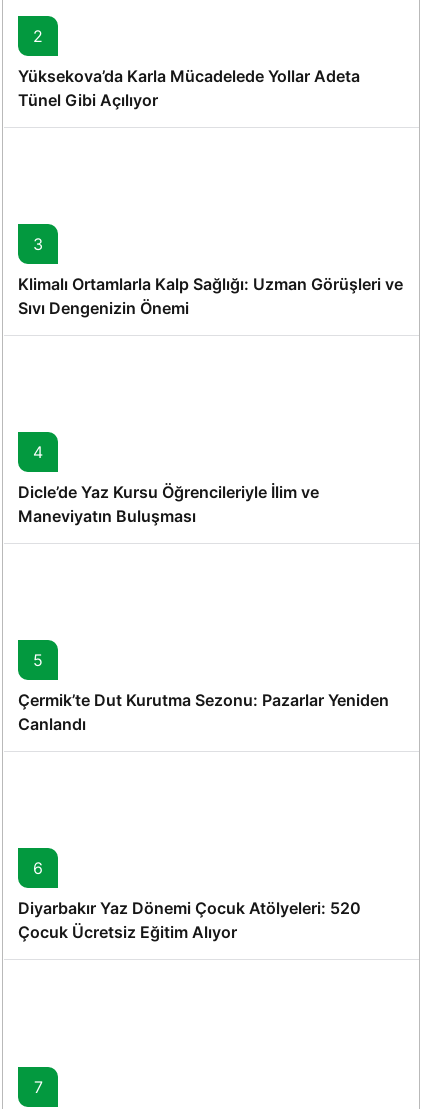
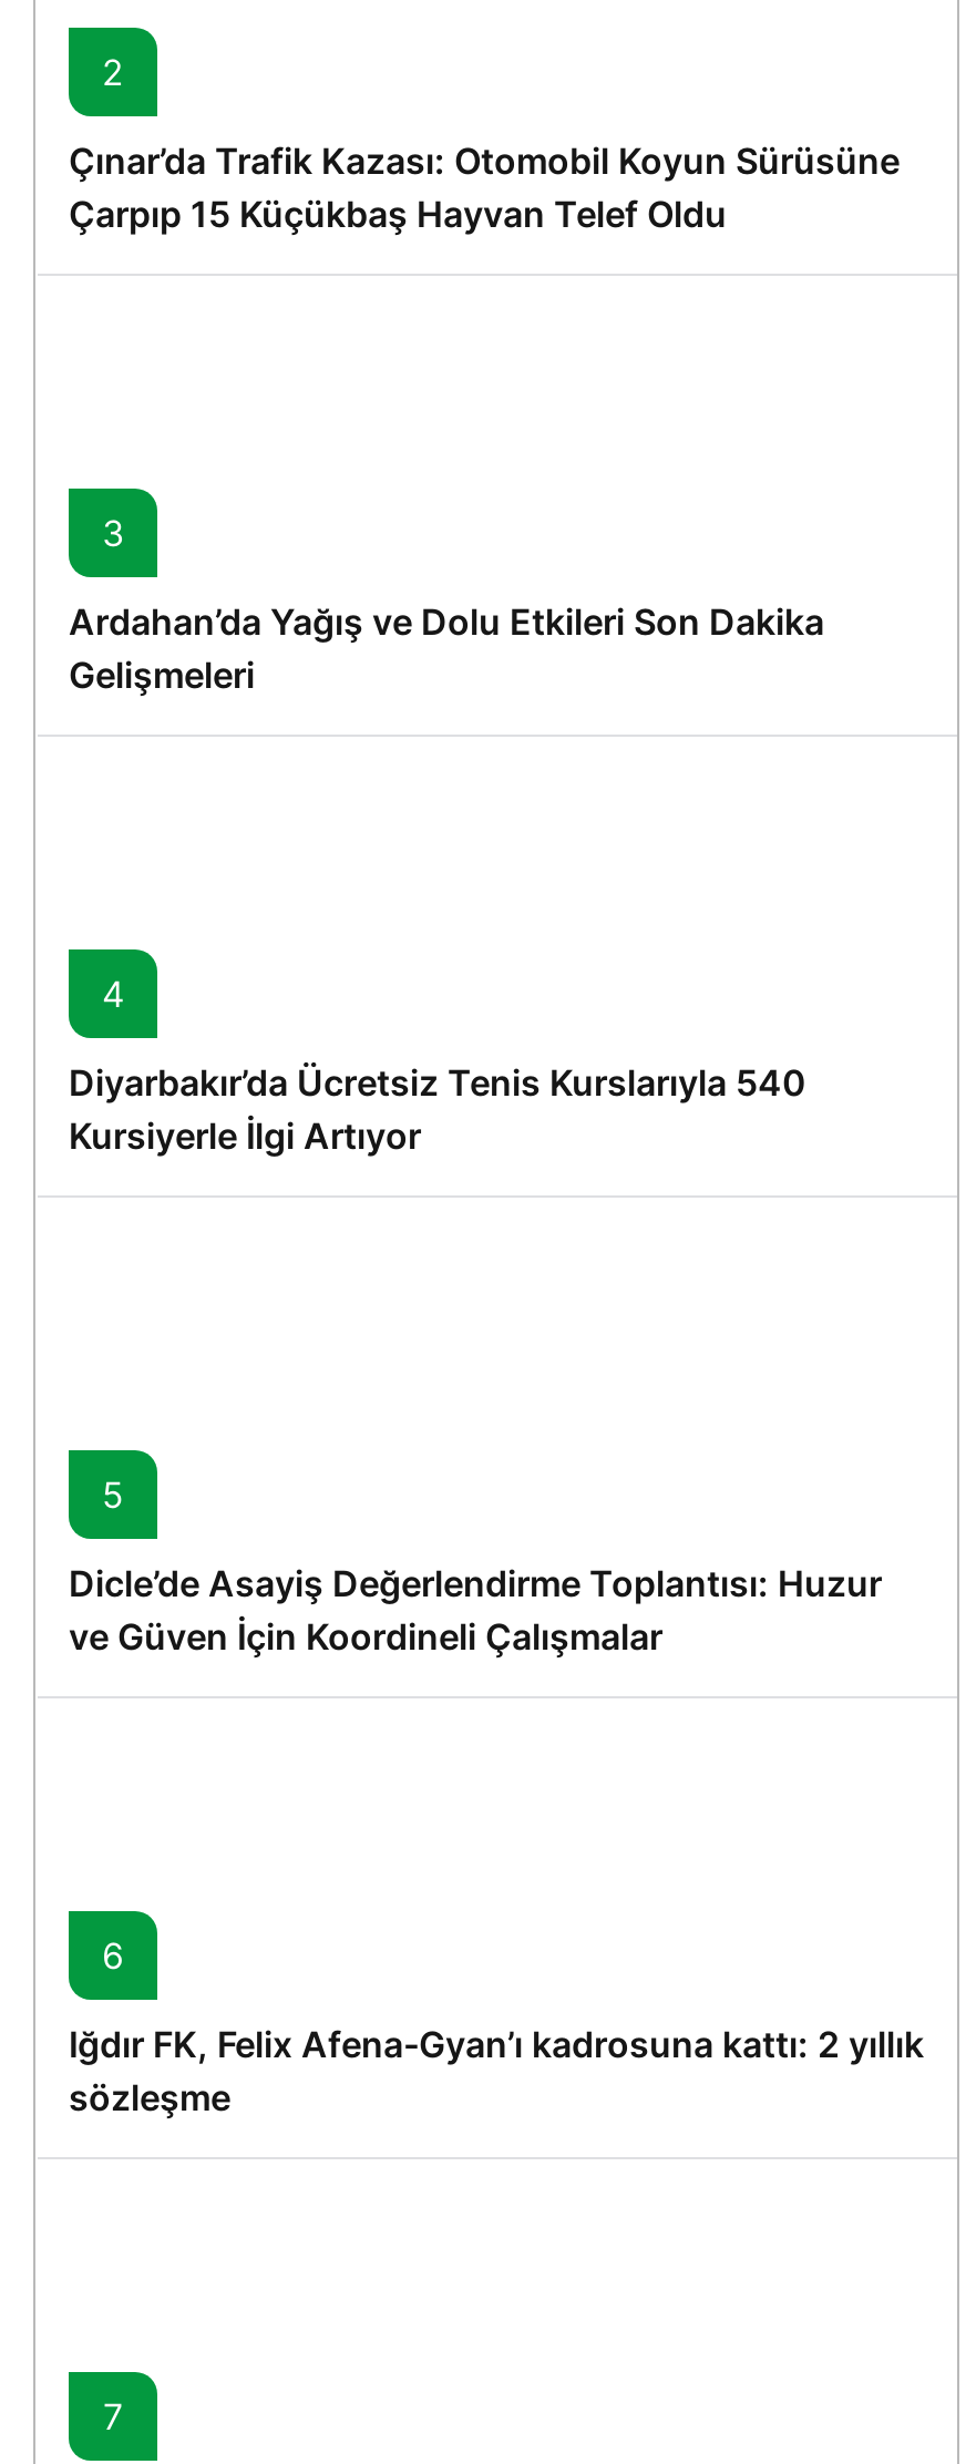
[18,66,360,110] Yüksekova’da Karla Mücadelede Yollar Adeta | Tünel Gibi Açılıyor -> [69,139,900,236] Çınar’da Trafik Kazası: Otomobil Koyun Sürüsüne | Çarpıp 15 Küçükbaş Hayvan Telef Oldu
[18,274,403,318] Klimalı Ortamlarla Kalp Sağlığı: Uzman Görüşleri ve | Sıvı Dengenizin Önemi -> [69,600,824,697] Ardahan’da Yağış ve Dolu Etkileri Son Dakika | Gelişmeleri
[18,482,319,526] Dicle’de Yaz Kursu Öğrencileriyle İlim ve | Maneviyatın Buluşması -> [69,1061,806,1158] Diyarbakır’da Ücretsiz Tenis Kurslarıyla 540 | Kursiyerle İlgi Artıyor
[18,690,389,734] Çermik’te Dut Kurutma Sezonu: Pazarlar Yeniden | Canlandı -> [69,1560,882,1657] Dicle’de Asayiş Değerlendirme Toplantısı: Huzur | ve Güven İçin Koordineli Çalışmalar
[18,898,361,942] Diyarbakır Yaz Dönemi Çocuk Atölyeleri: 520 | Çocuk Ücretsiz Eğitim Alıyor -> [69,2021,924,2118] Iğdır FK, Felix Afena-Gyan’ı kadrosuna kattı: 2 yıllık | sözleşme

